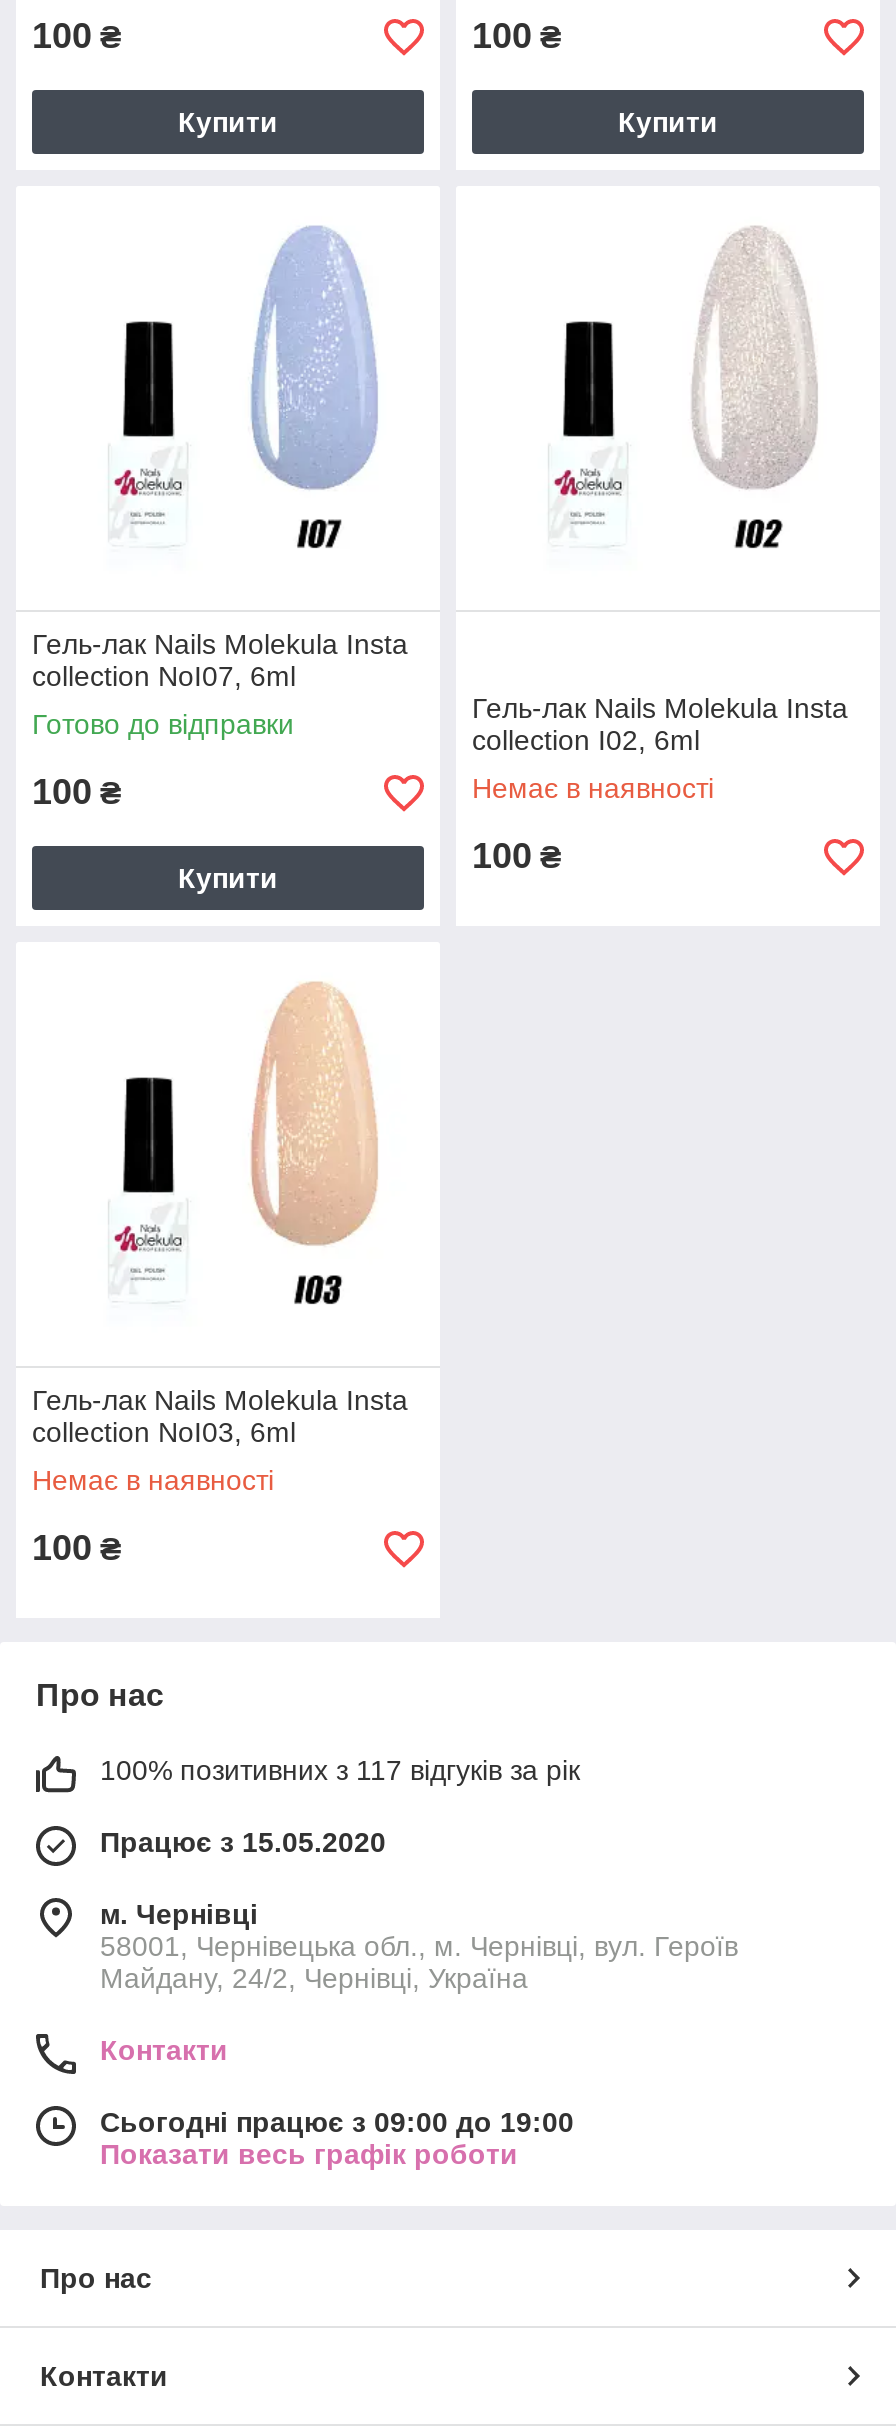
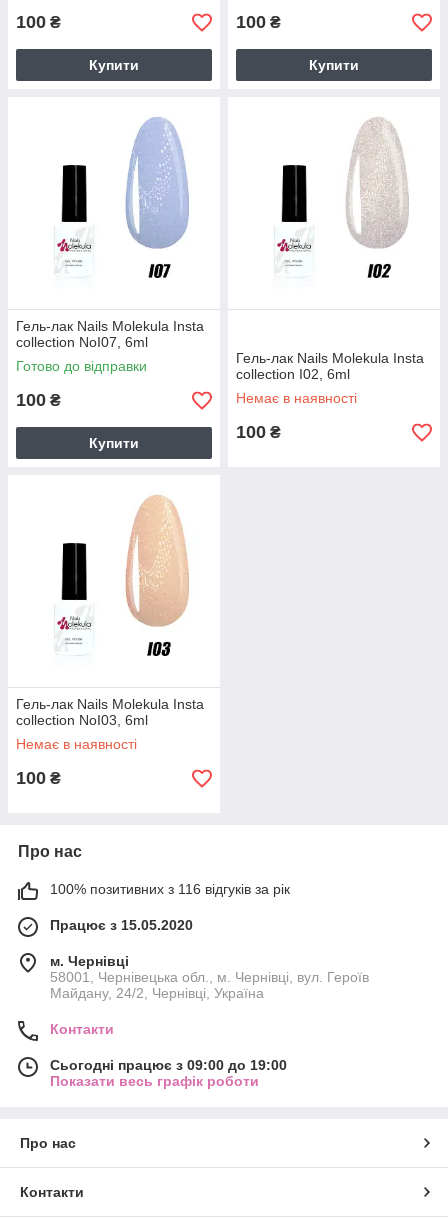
[100,1754,580,1786] 100% позитивних з 117 відгуків за рік -> [50,881,290,897] 100% позитивних з 116 відгуків за рік

